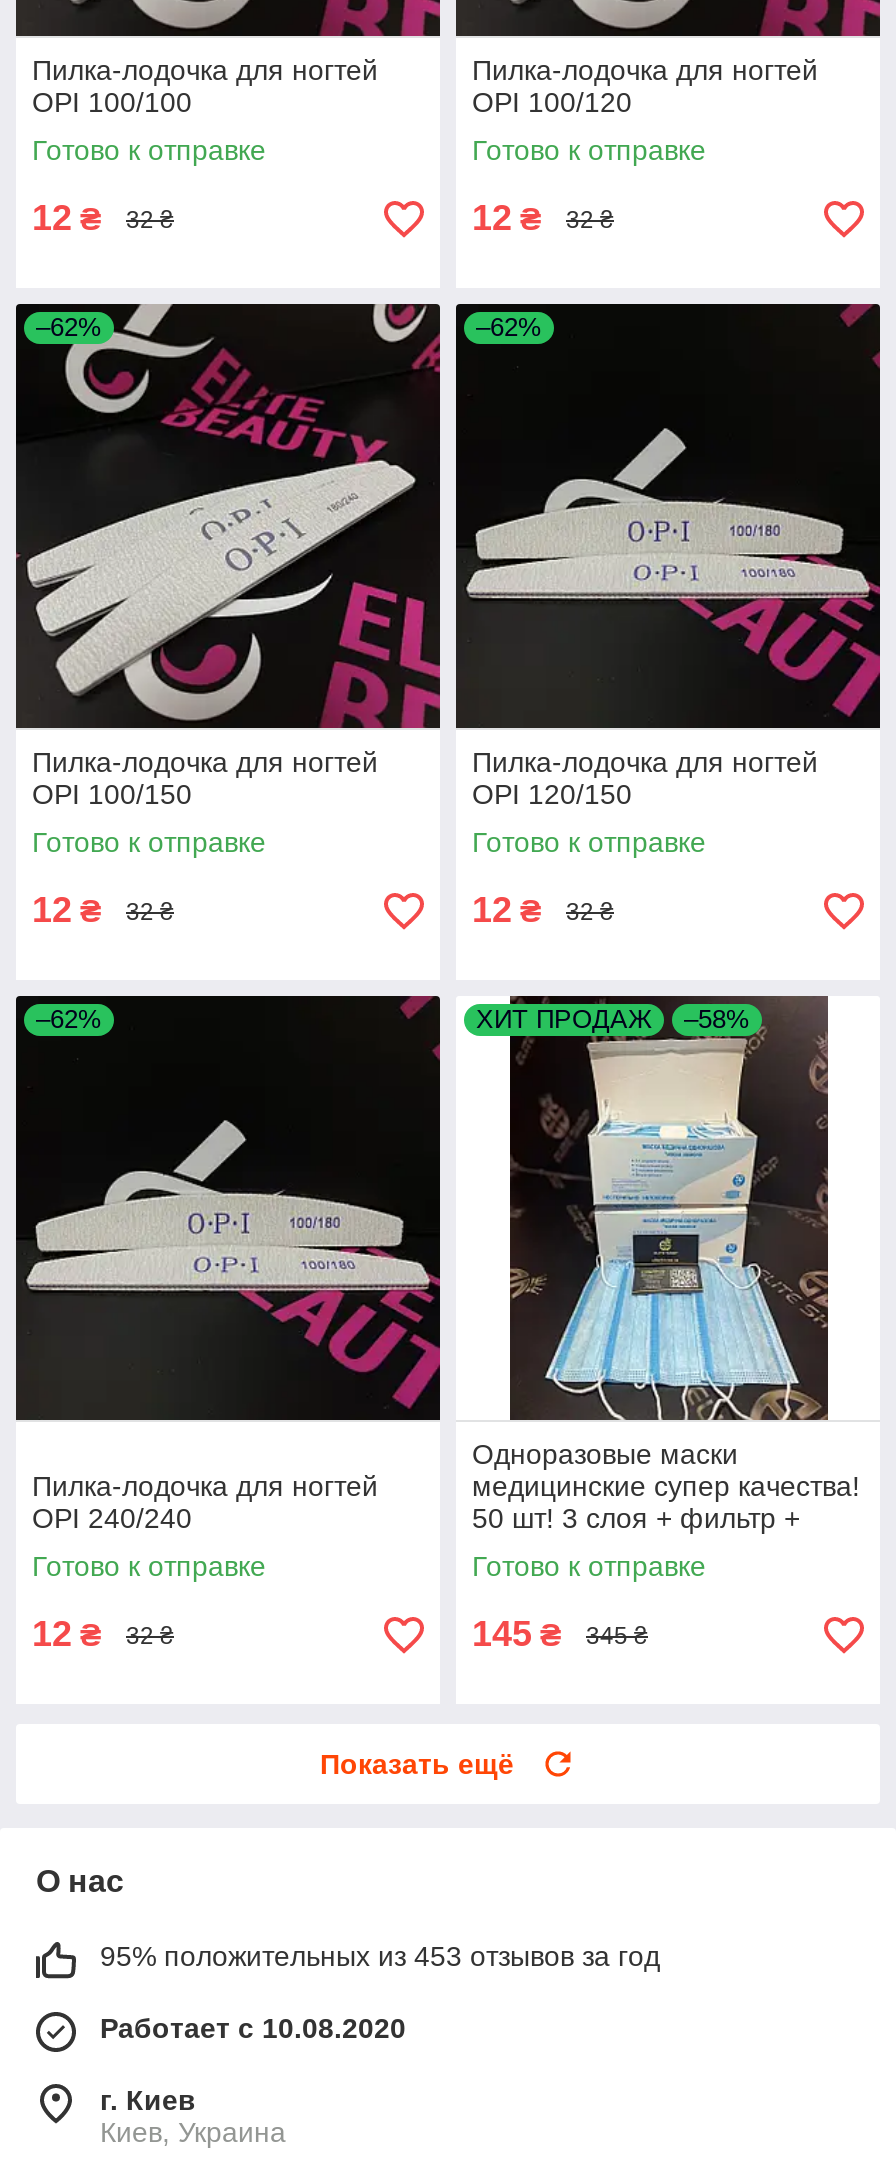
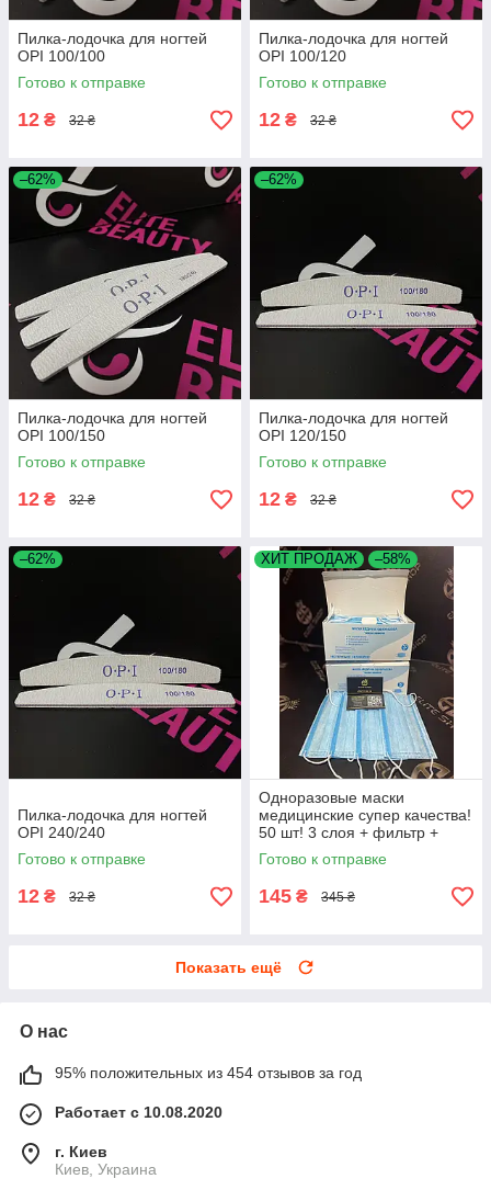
[100,1941,660,1973] 95% положительных из 453 отзывов за год -> [55,1064,362,1082] 95% положительных из 454 отзывов за год

